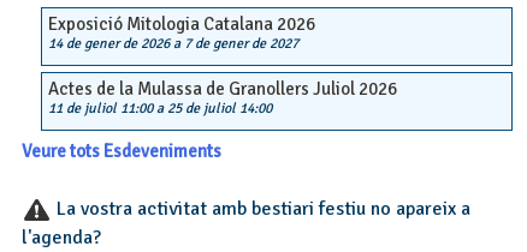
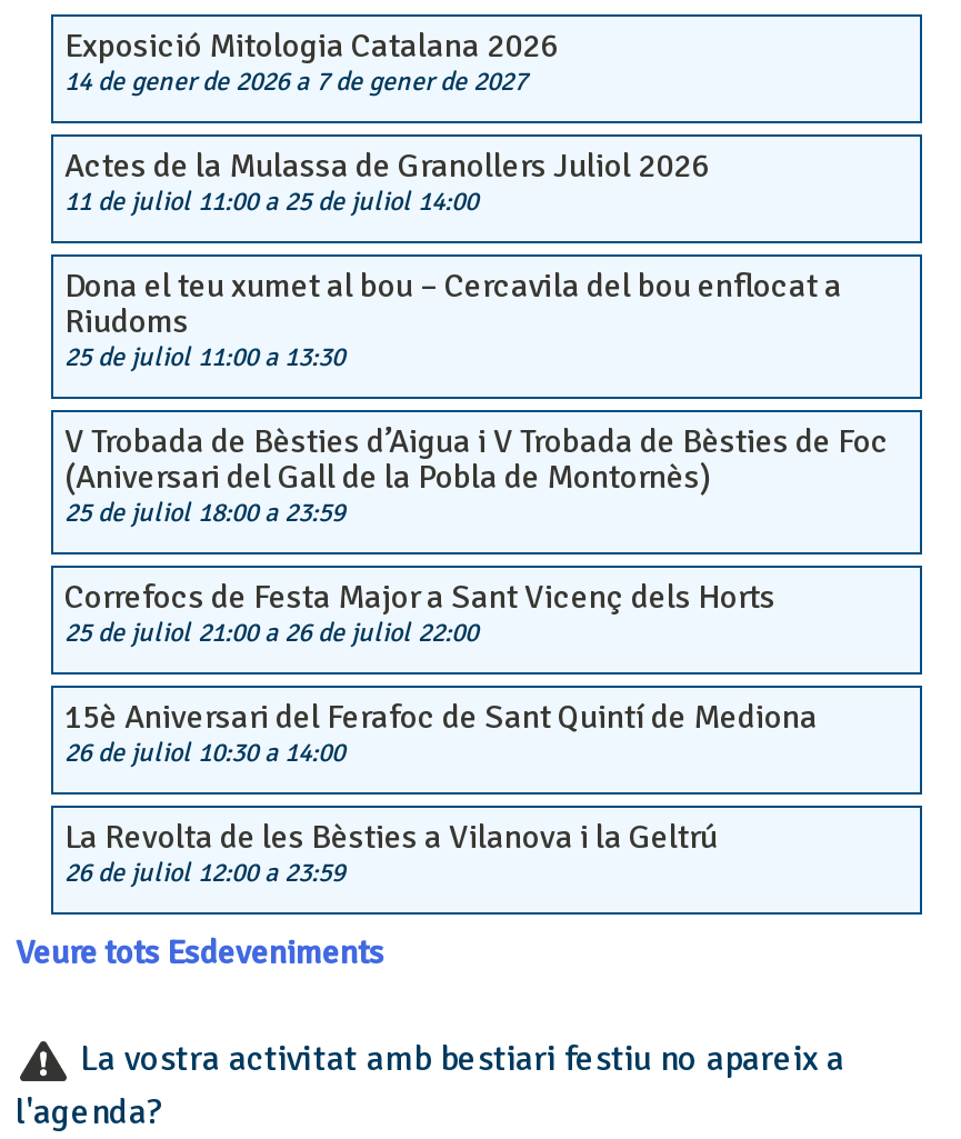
none -> [49,252,924,890] [image] | Dona el teu xumet al bou – Cercavila del bou enflocat a | Riudoms | 25 de juliol 11:00 a 13:30 | V Trobada de Bèsties d’Aigua i V Trobada de Bèsties de Foc | (Aniversari del Gall de la Pobla de Montornès) | 25 de juliol 18:00 a 23:59 | Correfocs de Festa Major a Sant Vicenç dels Horts | 25 de juliol 21:00 a 26 de juliol 22:00 | 15è Aniversari del Ferafoc de Sant Quintí de Mediona | 26 de juliol 10:30 a 14:00 | La Revolta de les Bèsties a Vilanova i la Geltrú | 26 de juliol 12:00 a 23:59

